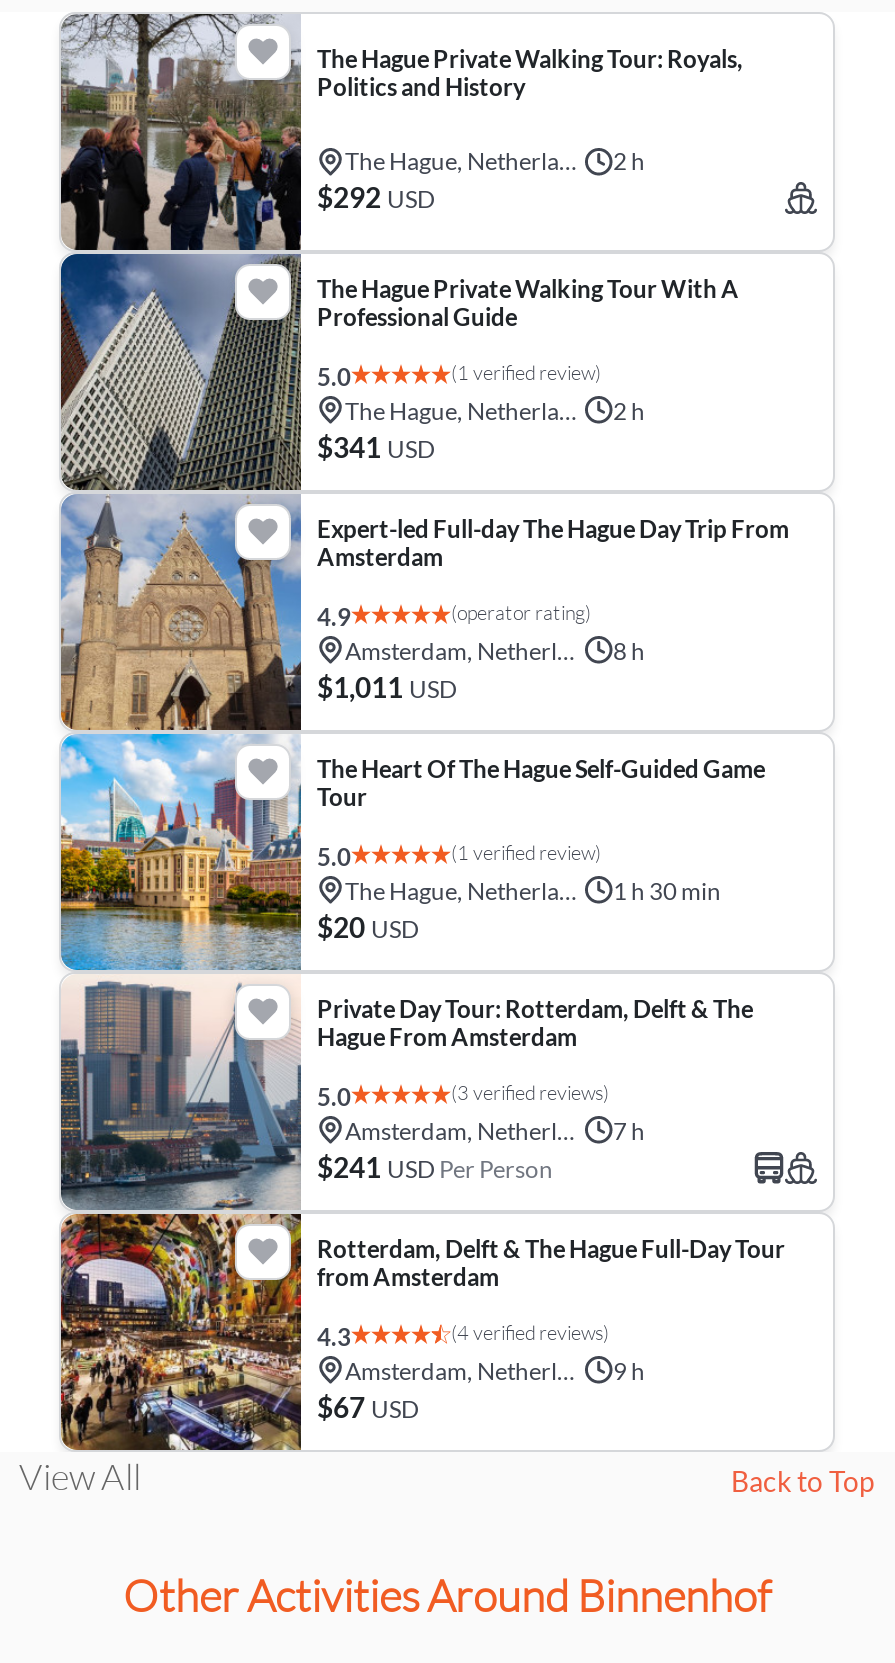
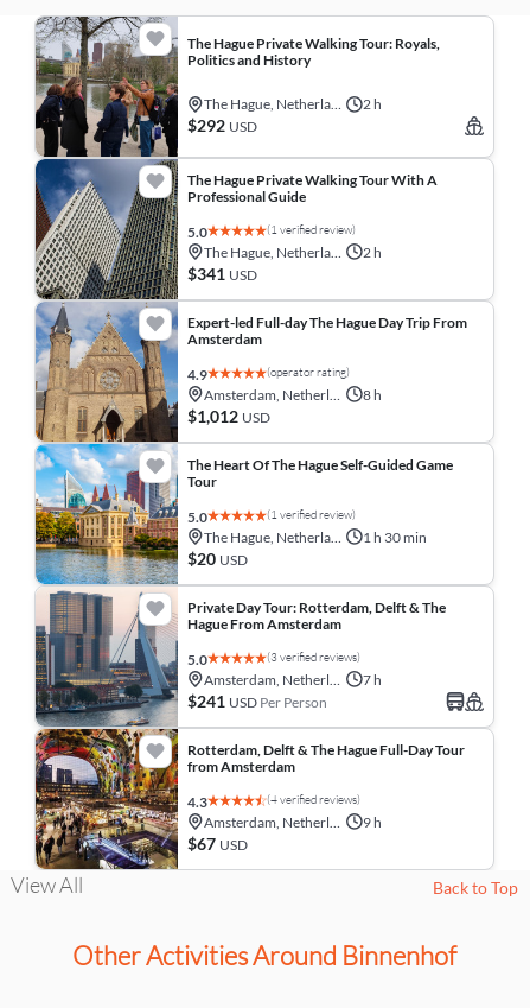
[317,670,457,704] $1,011 USD -> [187,406,270,426] $1,012 USD

